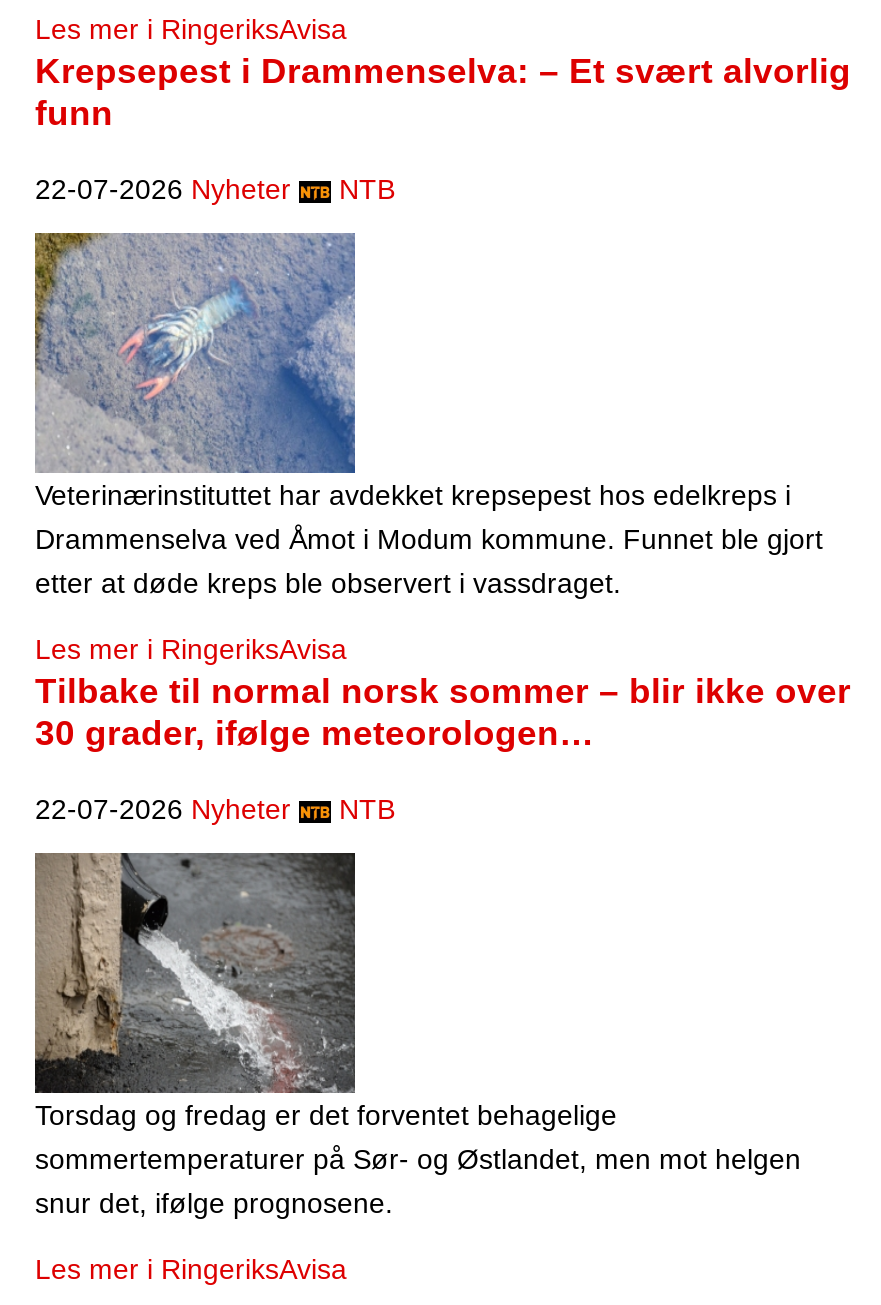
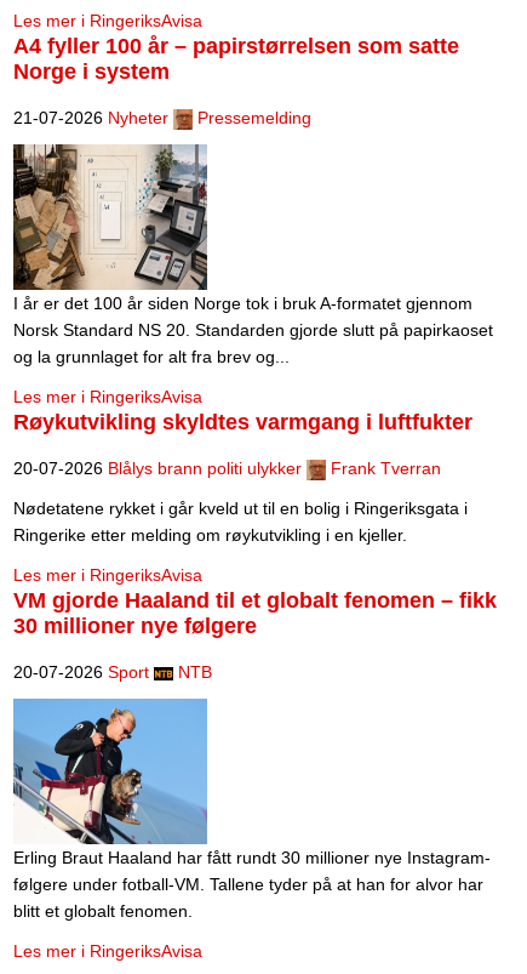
[35,51,851,133] Krepsepest i Drammenselva: – Et svært alvorlig | funn -> [13,34,459,84] A4 fyller 100 år – papirstørrelsen som satte | Norge i system
[35,173,395,205] 22-07-2026 Nyheter | NTB -> [13,108,311,127] 21-07-2026 Nyheter | Pressemelding
[33,231,823,599] [image] | Veterinærinstituttet har avdekket krepsepest hos edelkreps i | Drammenselva ved Åmot i Modum kommune. Funnet ble gjort | etter at døde kreps ble observert i vassdraget. -> [12,144,493,366] [image] | I år er det 100 år siden Norge tok i bruk A-formatet gjennom | Norsk Standard NS 20. Standarden gjorde slutt på papirkaoset | og la grunnlaget for alt fra brev og...
[35,671,851,825] Tilbake til normal norsk sommer – blir ikke over | 30 grader, ifølge meteorologen… | 22-07-2026 Nyheter -> [13,410,497,682] Røykutvikling skyldtes varmgang i luftfukter | 20-07-2026 Blålys brann politi ulykker | Frank Tverran | Nødetatene rykket i går kveld ut til en bolig i Ringeriksgata i | Ringerike etter melding om røykutvikling i en kjeller. | Les mer i RingeriksAvisa | VM gjorde Haaland til et globalt fenomen – fikk | 30 millioner nye følgere | 20-07-2026 Sport
[33,851,801,1219] [image] | Torsdag og fredag er det forventet behagelige | sommertemperaturer på Sør- og Østlandet, men mot helgen | snur det, ifølge prognosene. -> [12,697,491,921] [image] | Erling Braut Haaland har fått rundt 30 millioner nye Instagram- | følgere under fotball-VM. Tallene tyder på at han for alvor har | blitt et globalt fenomen.

